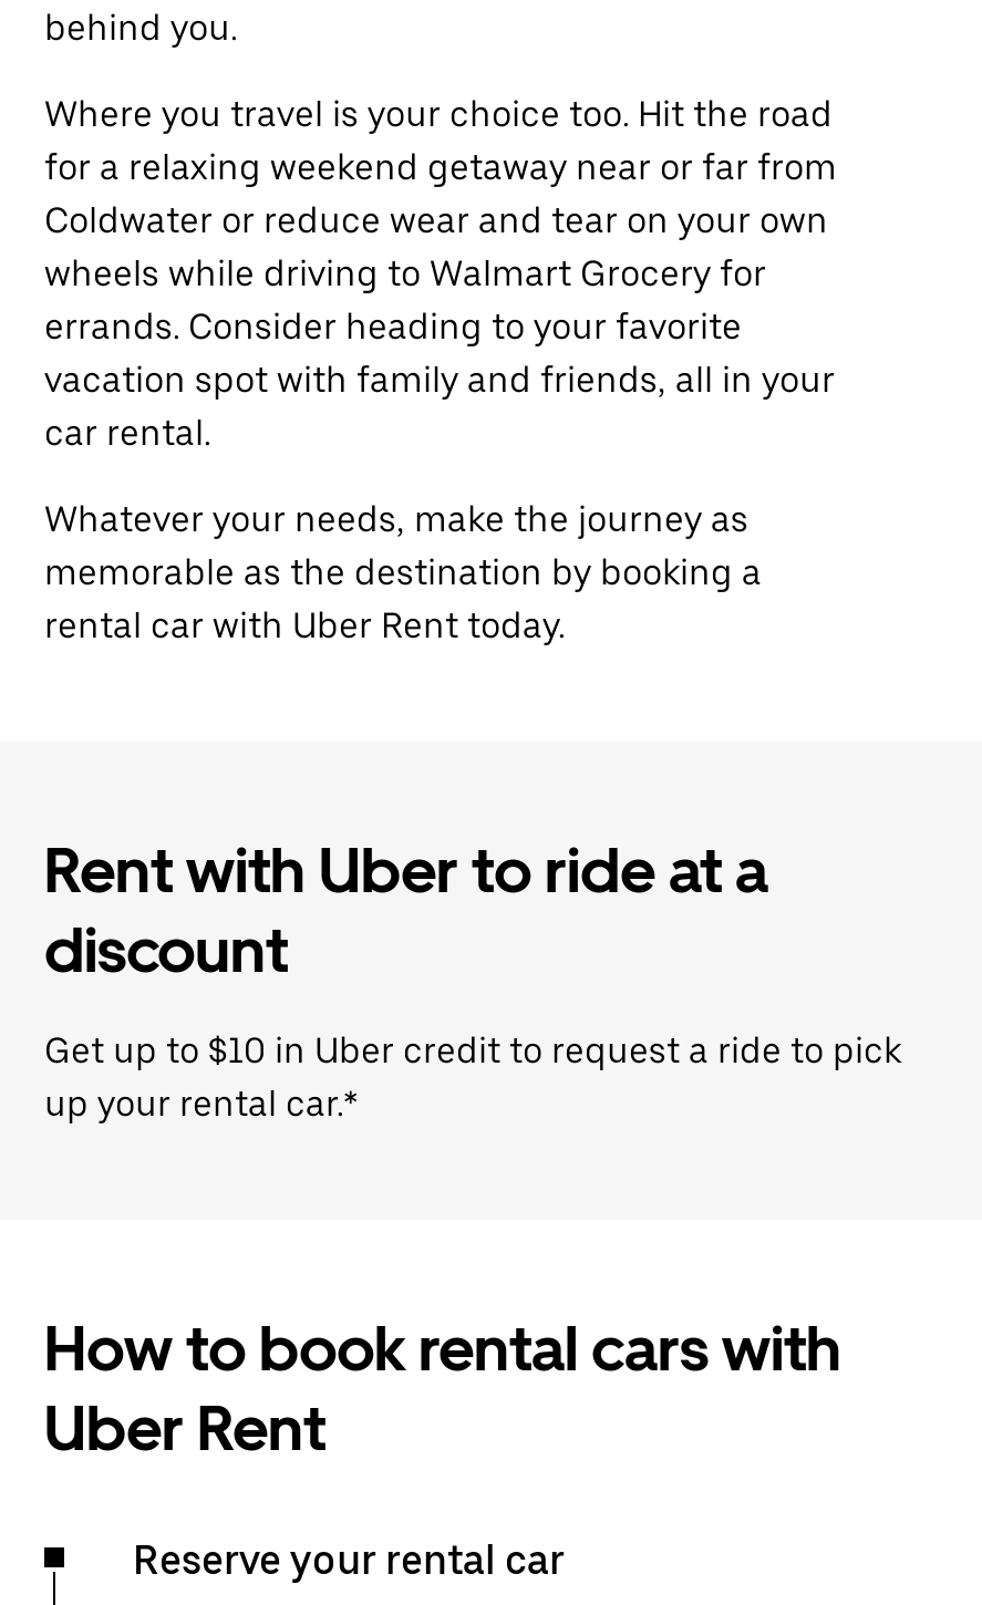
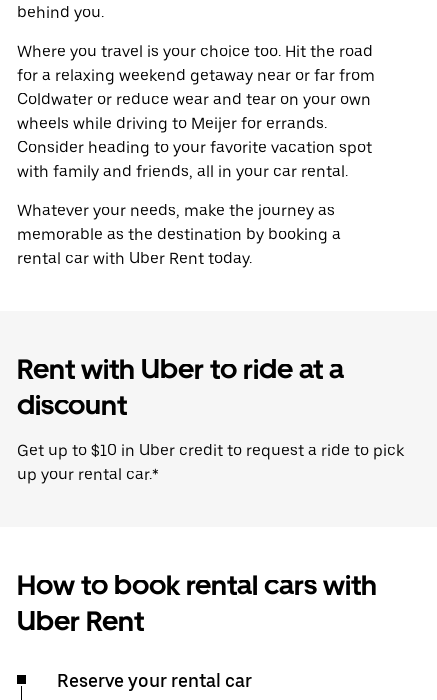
[44,252,835,454] wheels while driving to Walmart Grocery for | errands. Consider heading to your favorite | vacation spot with family and friends, all in your | car rental. -> [17,114,372,181] wheels while driving to Meijer for errands. | Consider heading to your favorite vacation spot | with family and friends, all in your car rental.

